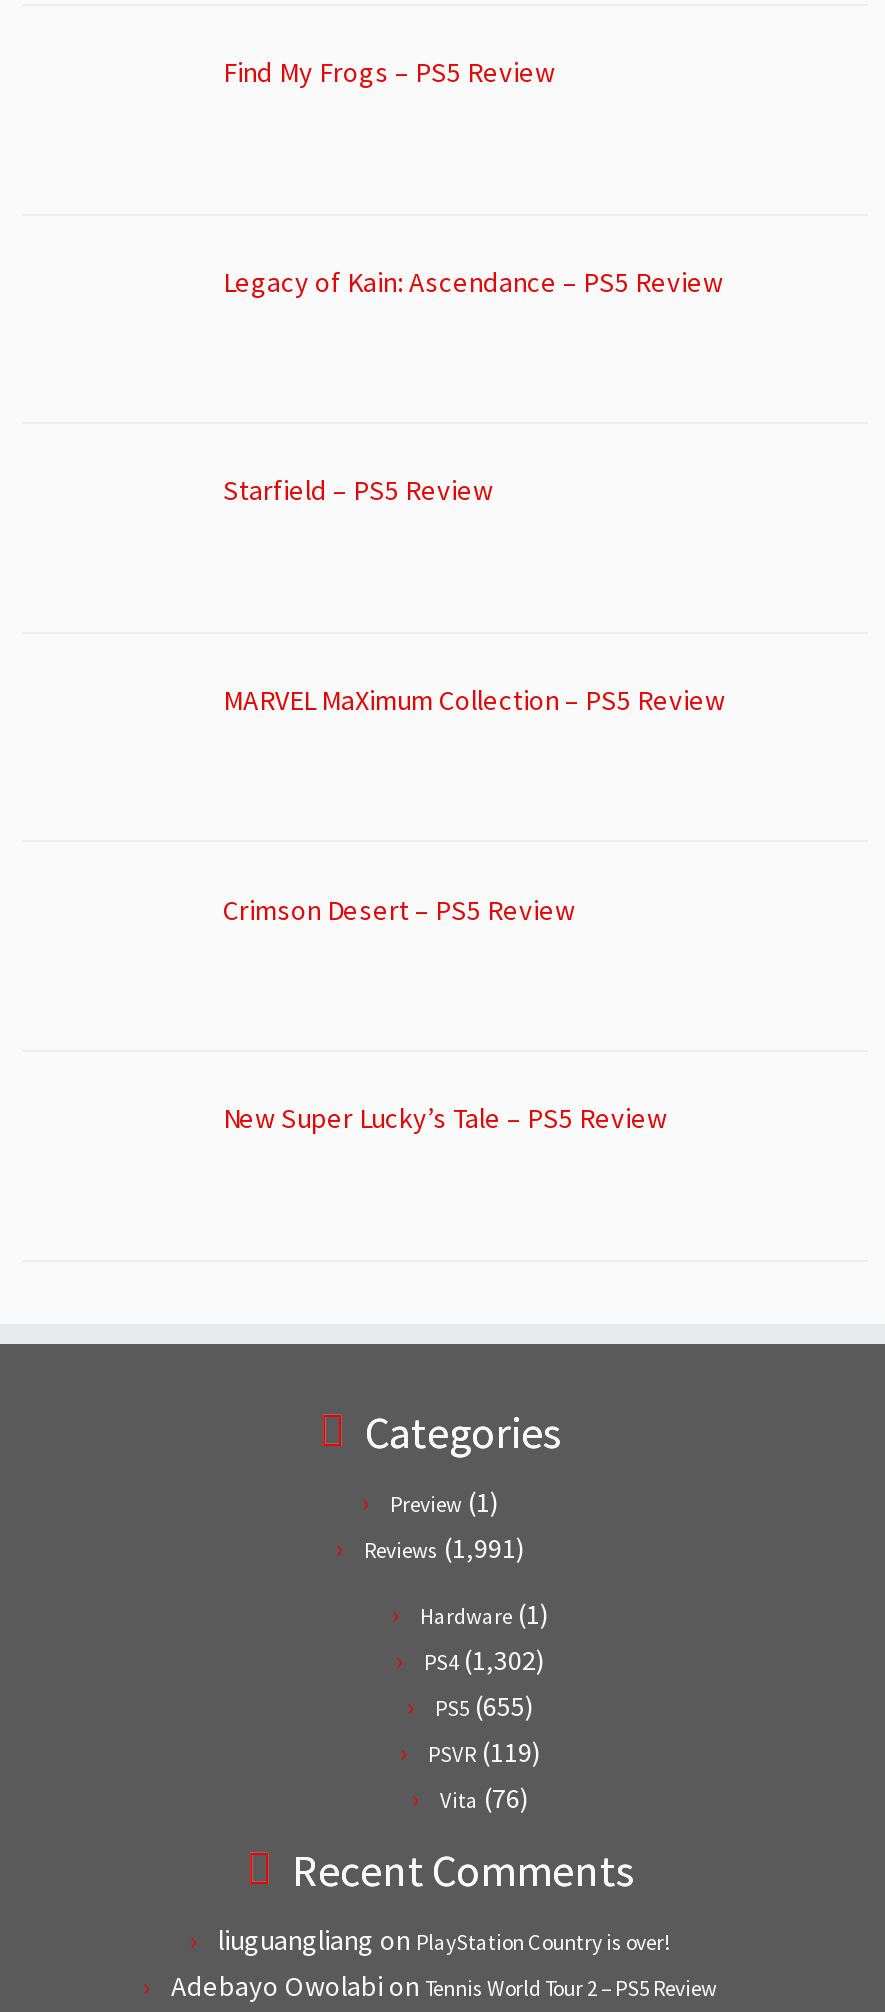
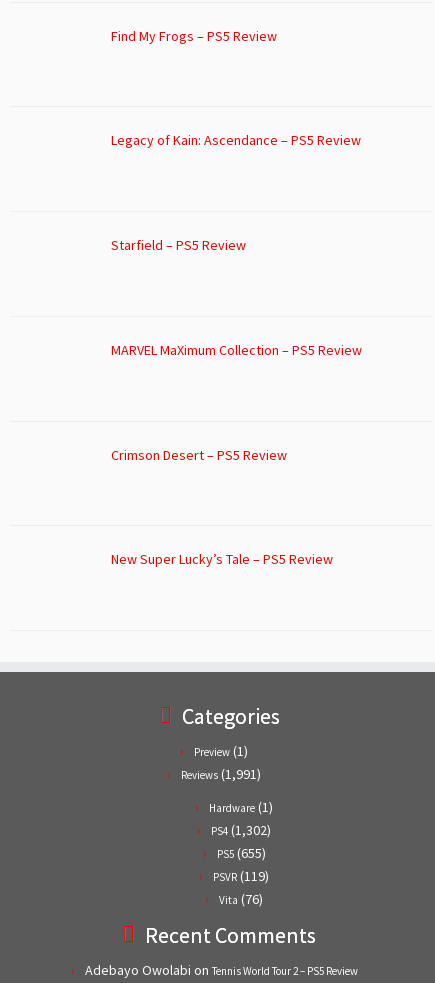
[218,1922,670,1958] liuguangliang on PlayStation Country is over! -> none

